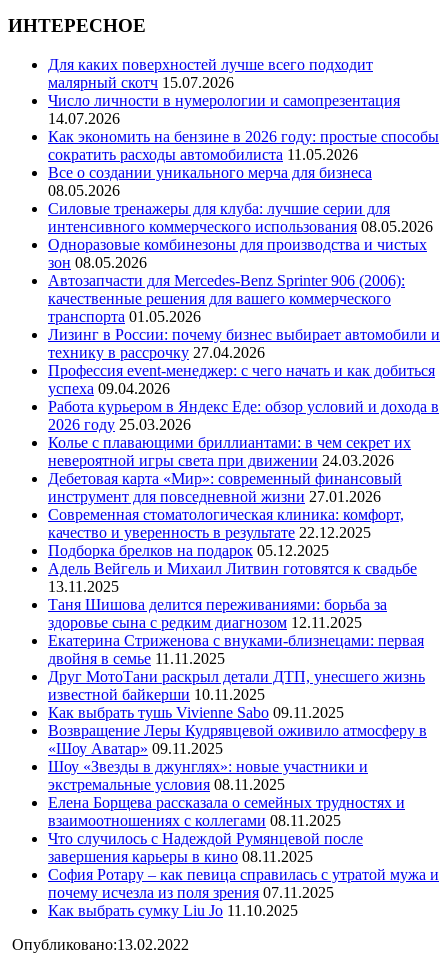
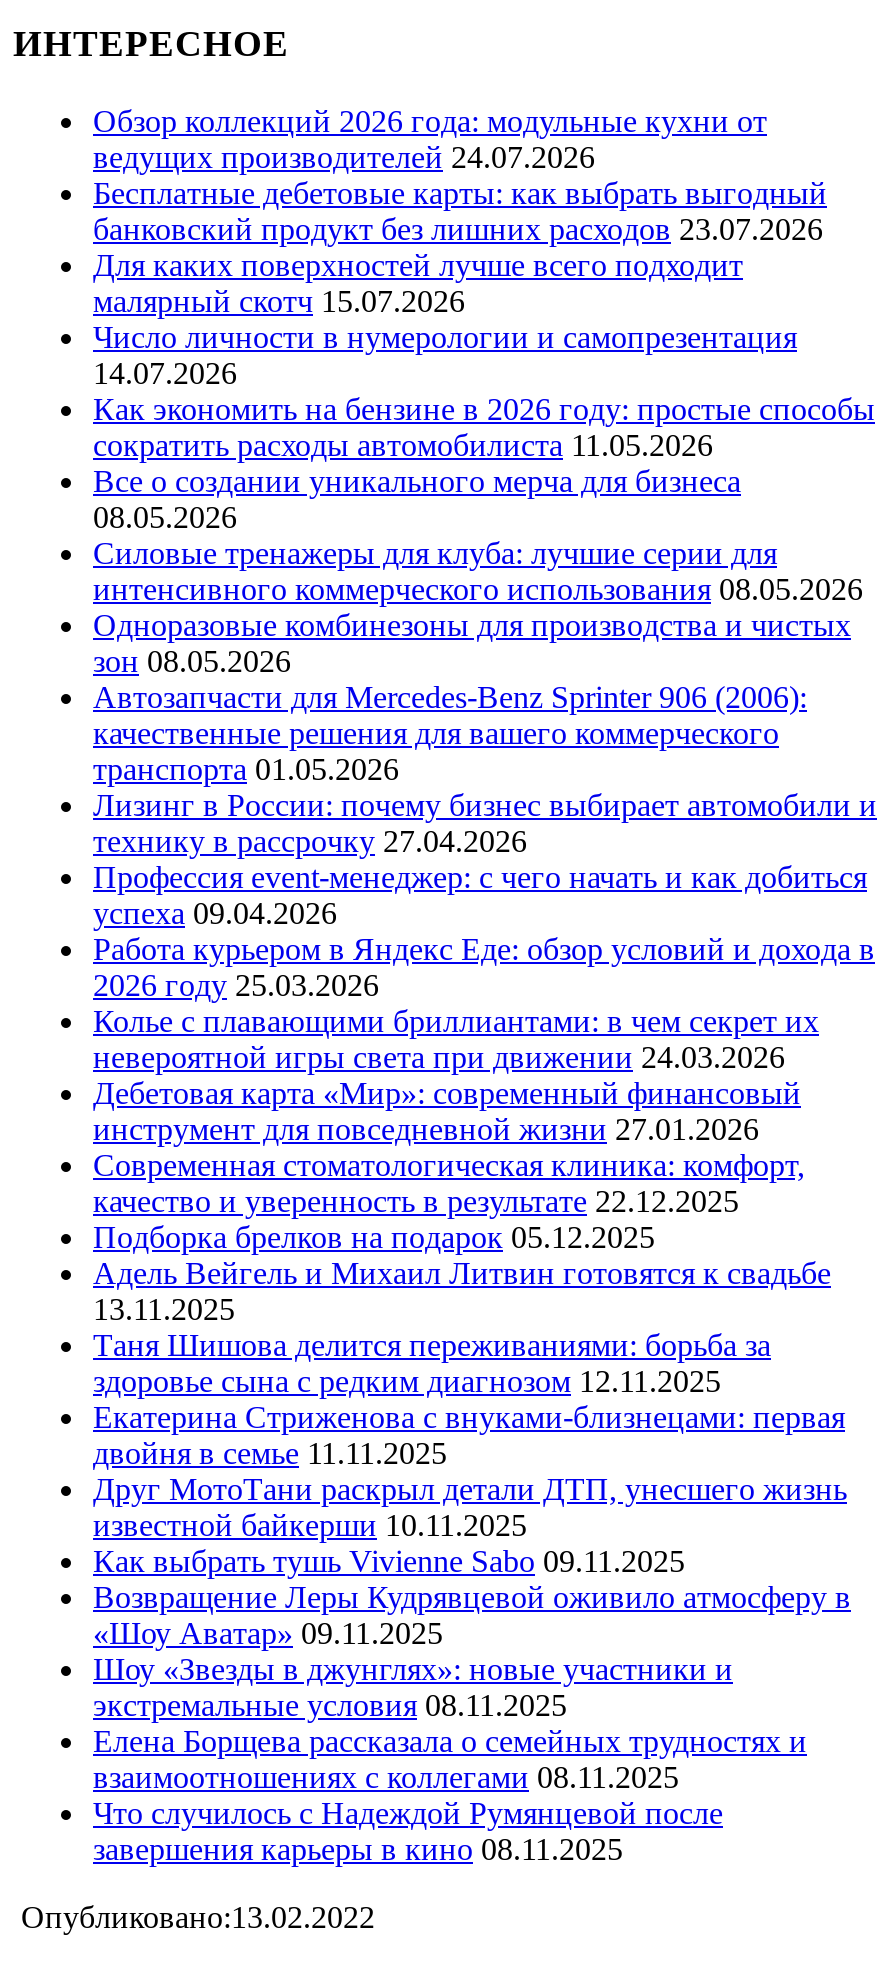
none -> [93,104,827,246] Обзор коллекций 2026 года: модульные кухни от | ведущих производителей 24.07.2026 | Бесплатные дебетовые карты: как выбрать выгодный | банковский продукт без лишних расходов 23.07.2026
moved [48,56,440,865] -> [93,248,877,1866]: Для каких поверхностей лучше всего подходит | малярный скотч 15.07.2026 | Число личности в нумерологии и самопрезентация | ... | Что случилось с Надеждой Румянцевой после | завершения карьеры в кино 08.11.2025
[48,866,439,919] София Ротару – как певица справилась с утратой мужа и | почему исчезла из поля зрения 07.11.2025 | Как выбрать сумку Liu Jo 11.10.2025 -> none

